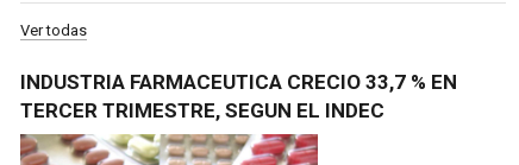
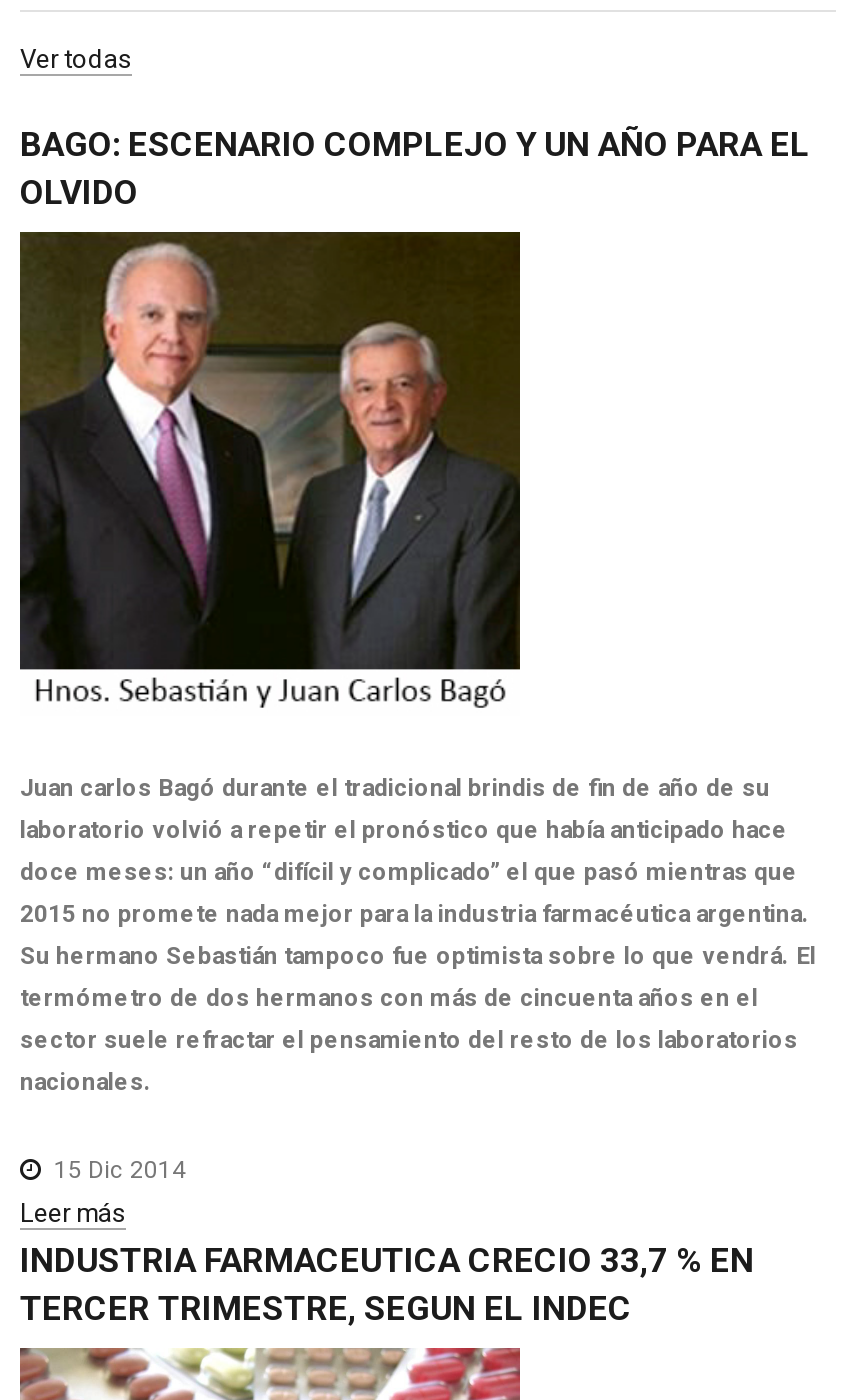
none -> [18,229,816,1229] [image] | Juan carlos Bagó durante el tradicional brindis de fin de año de su | laboratorio volvió a repetir el pronóstico que había anticipado hace | doce meses: un año “difícil y complicado” el que pasó mientras que | 2015 no promete nada mejor para la industria farmacéutica argentina. | Su hermano Sebastián tampoco fue optimista sobre lo que vendrá. El | termómetro de dos hermanos con más de cincuenta años en el | sector suele refractar el pensamiento del resto de los laboratorios | nacionales. | 15 Dic 2014 | Leer más
none -> [20,125,810,213] BAGO: ESCENARIO COMPLEJO Y UN AÑO PARA EL | OLVIDO

